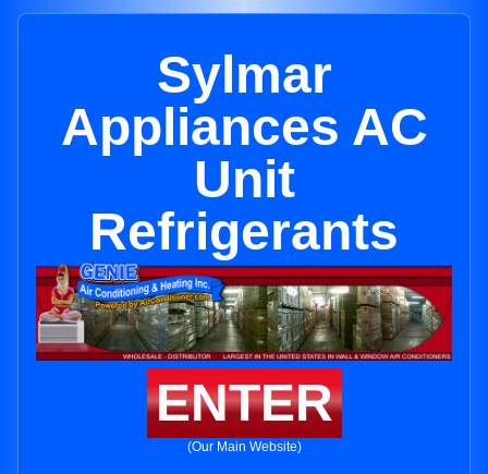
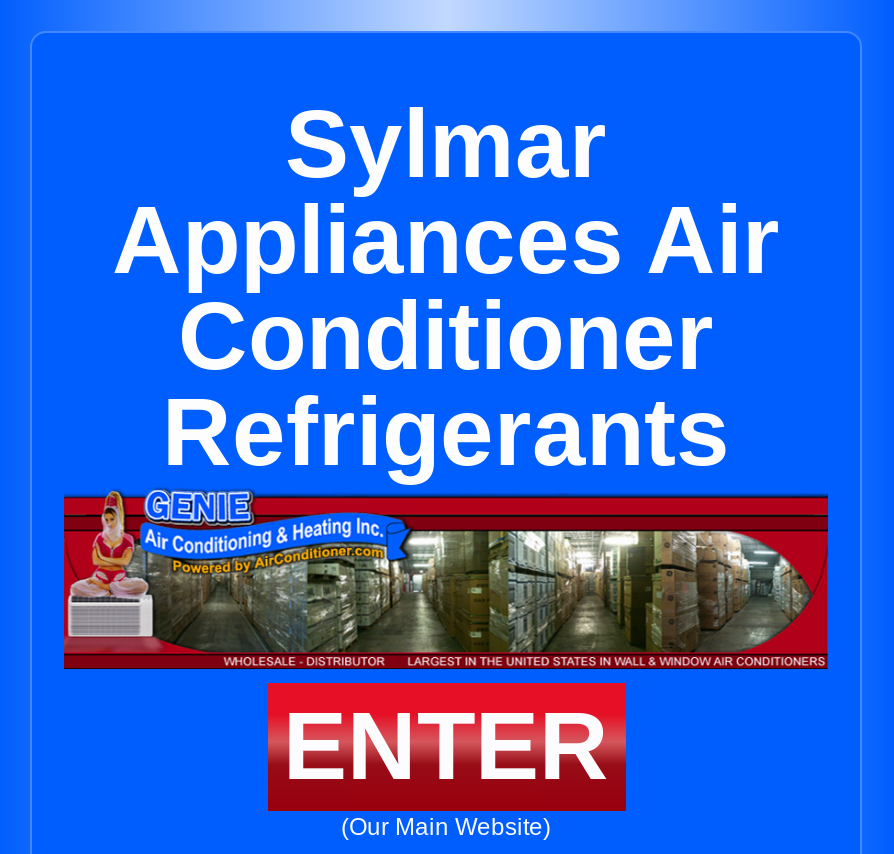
[60,98,428,208] Appliances AC | Unit -> [112,187,780,389] Appliances Air | Conditioner

